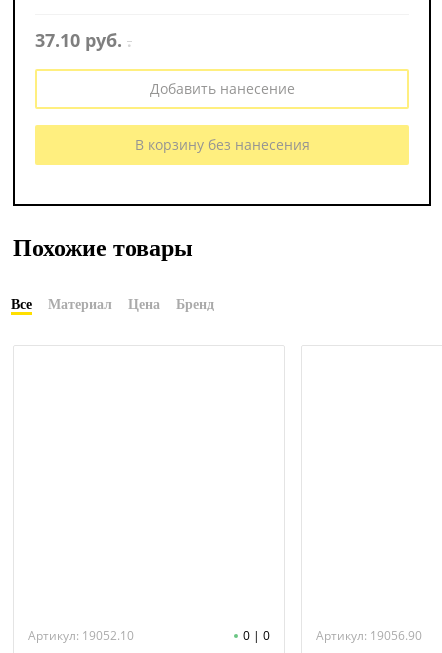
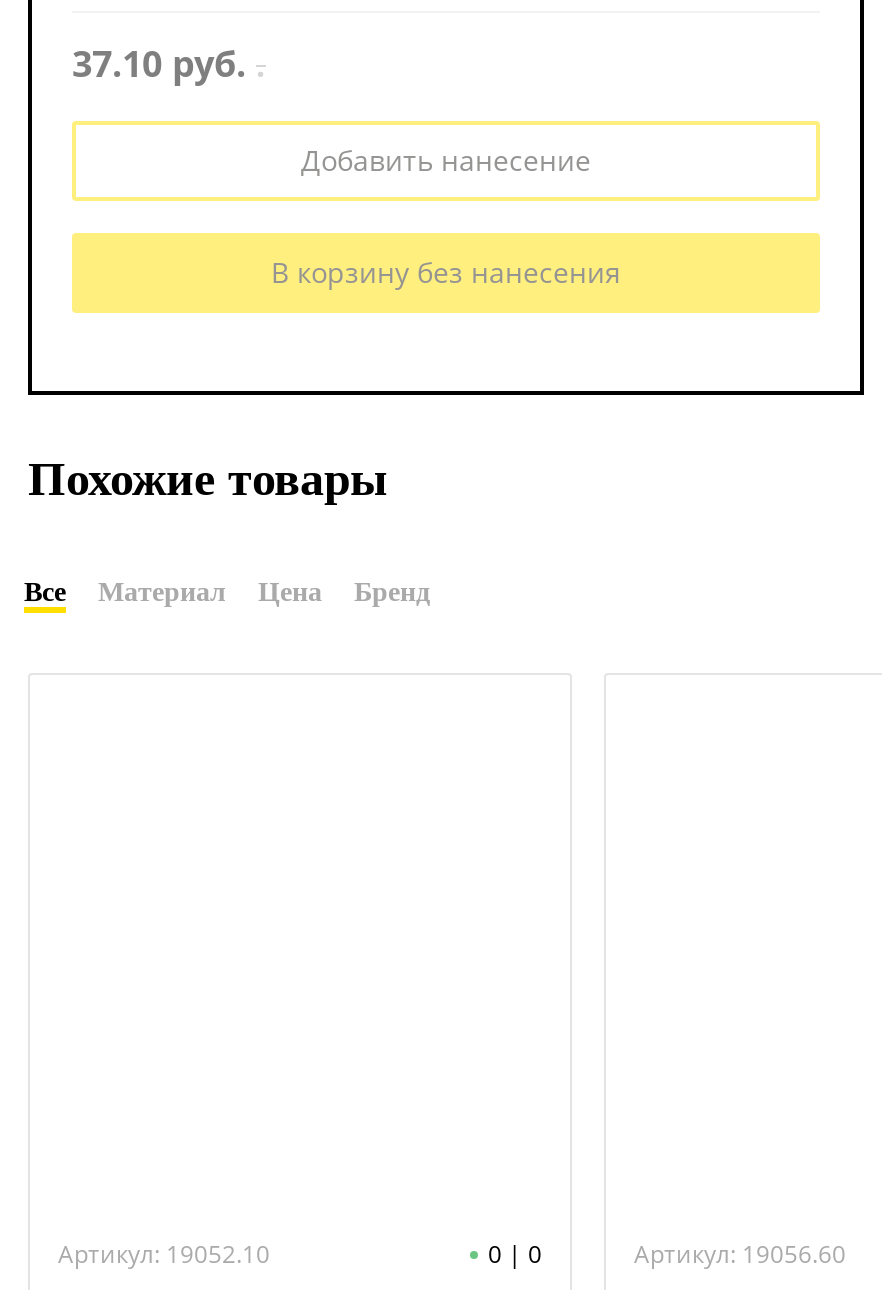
[316,627,422,644] Артикул: 19056.90 -> [634,1238,846,1272] Артикул: 19056.60

